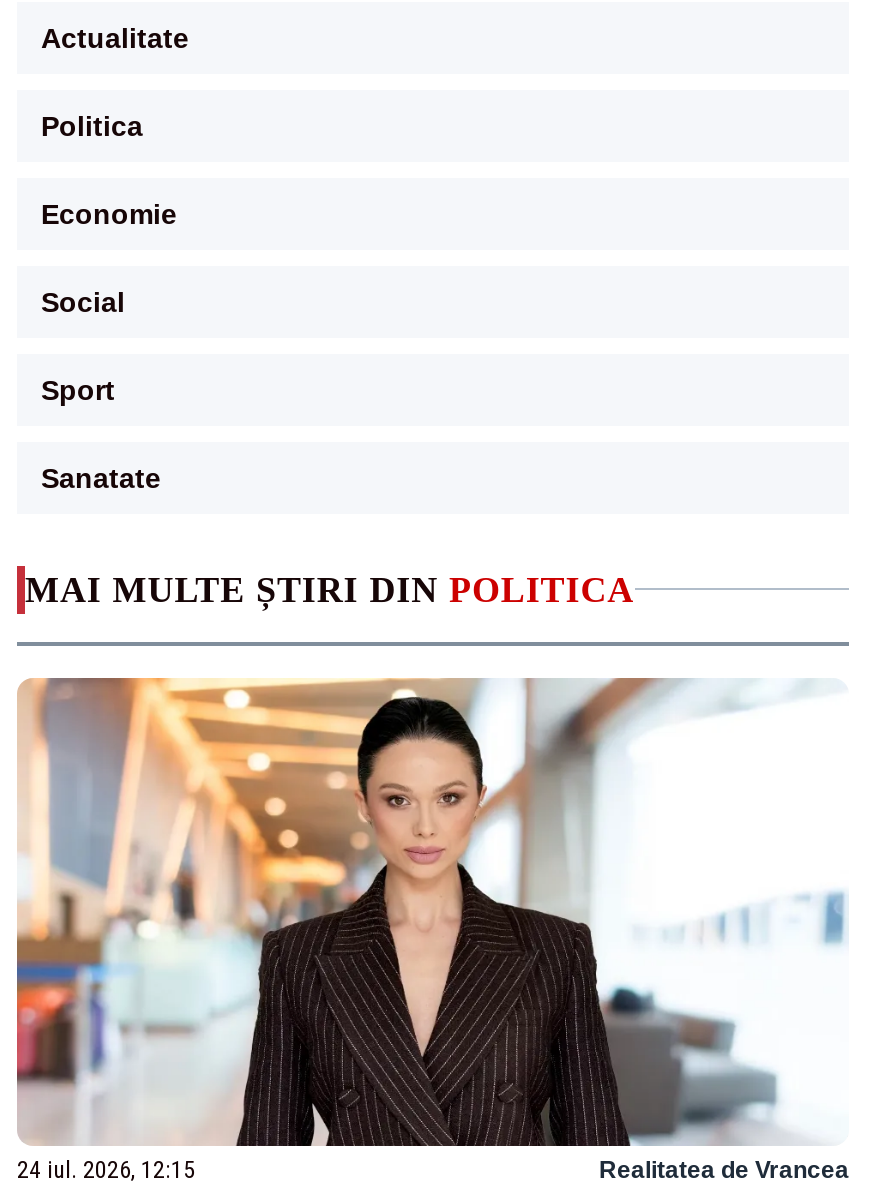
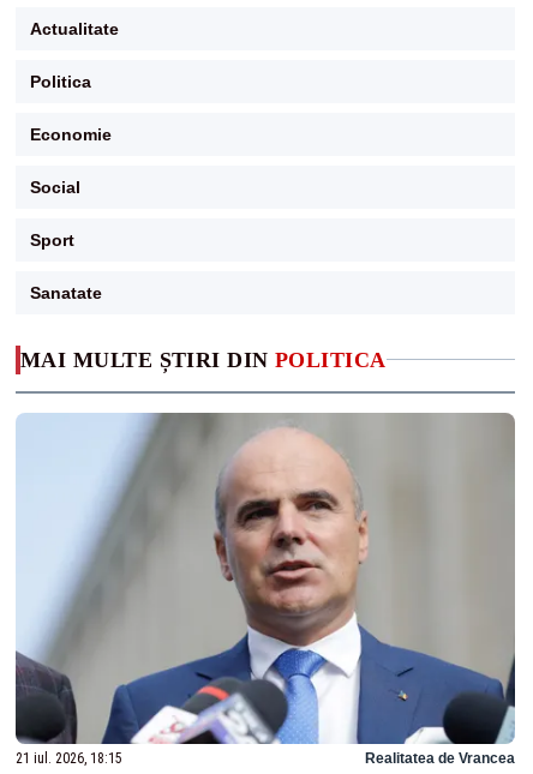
[15,676,849,1184] [image] | 24 iul. 2026, 12:15 -> [14,412,516,767] [image] | 21 iul. 2026, 18:15

